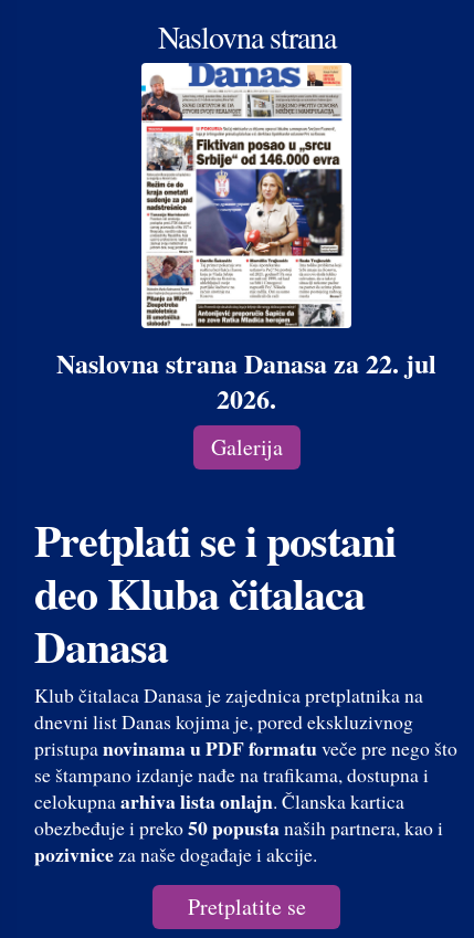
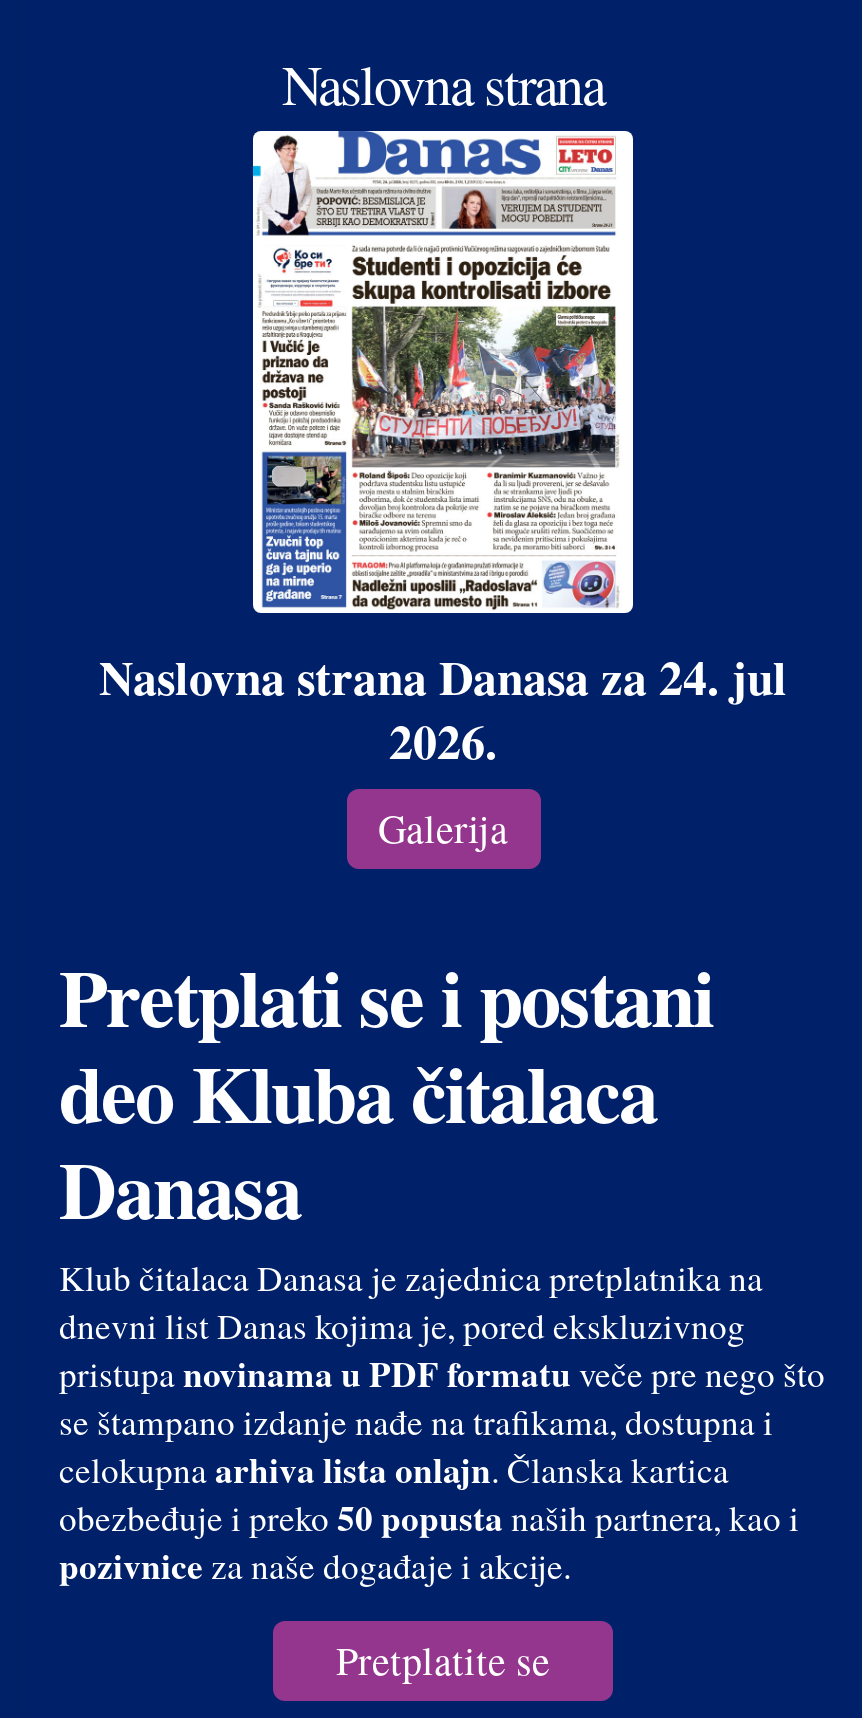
[56,64,436,382] [image] | Naslovna strana Danasa za 22. jul -> [99,133,787,711] [image] | Naslovna strana Danasa za 24. jul

